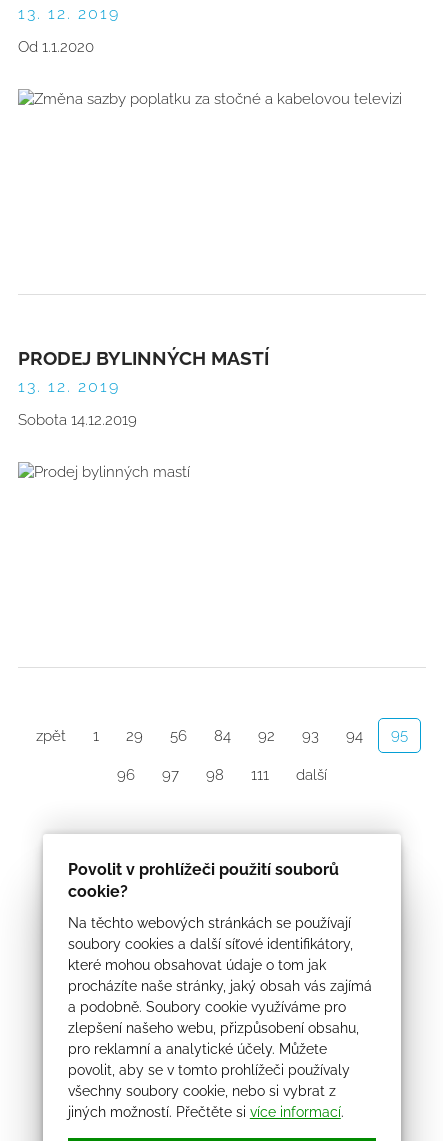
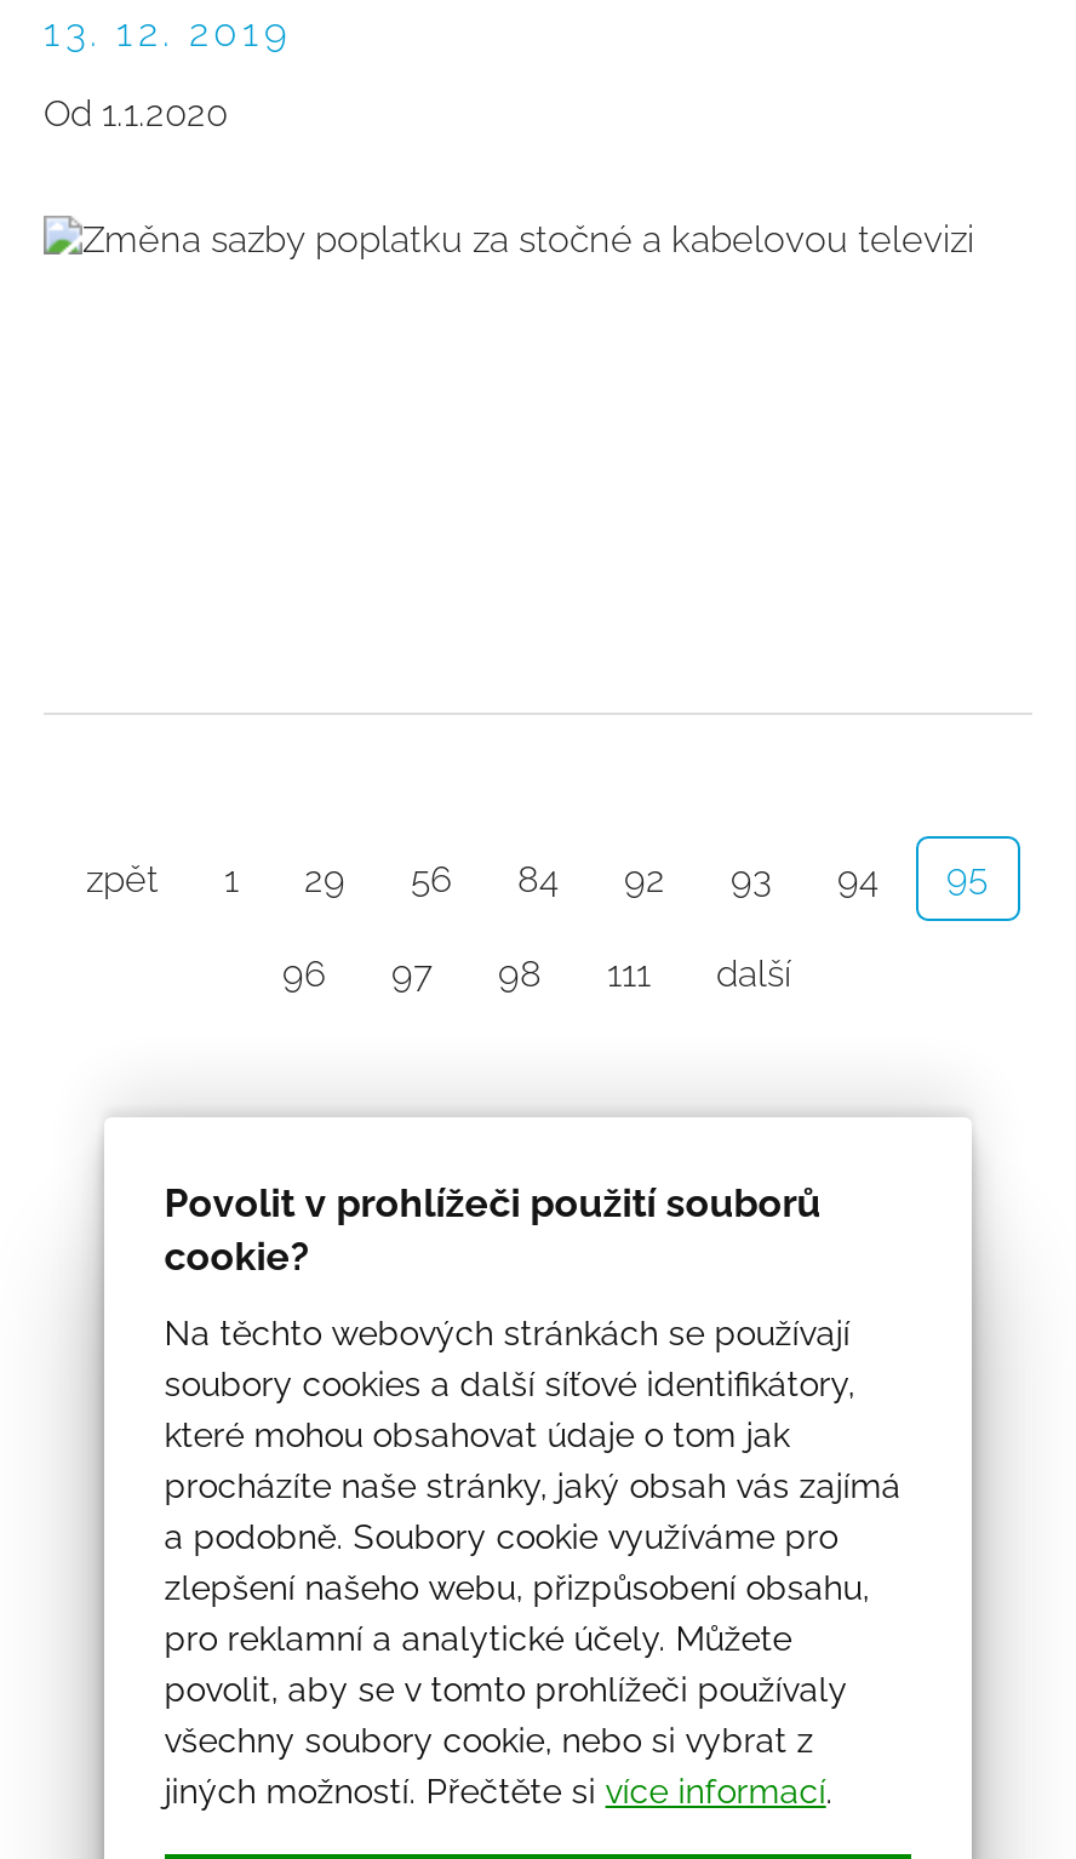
[18,347,269,429] PRODEJ BYLINNÝCH MASTÍ | 13. 12. 2019 | Sobota 14.12.2019 -> none

